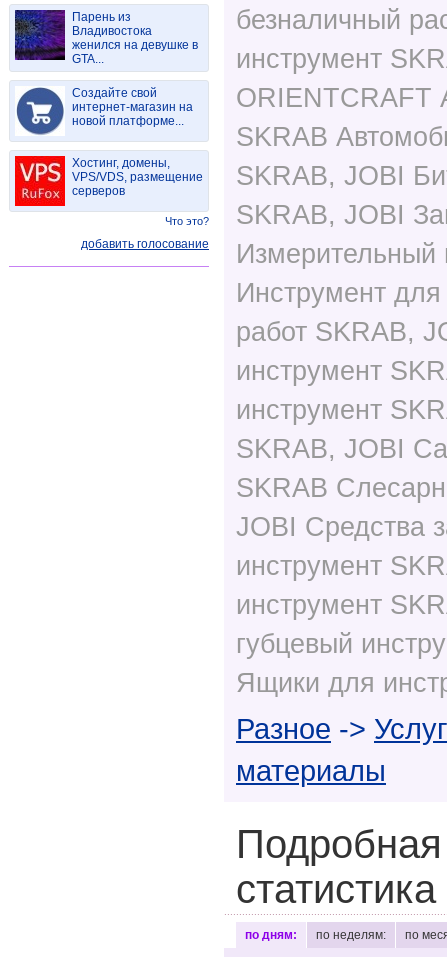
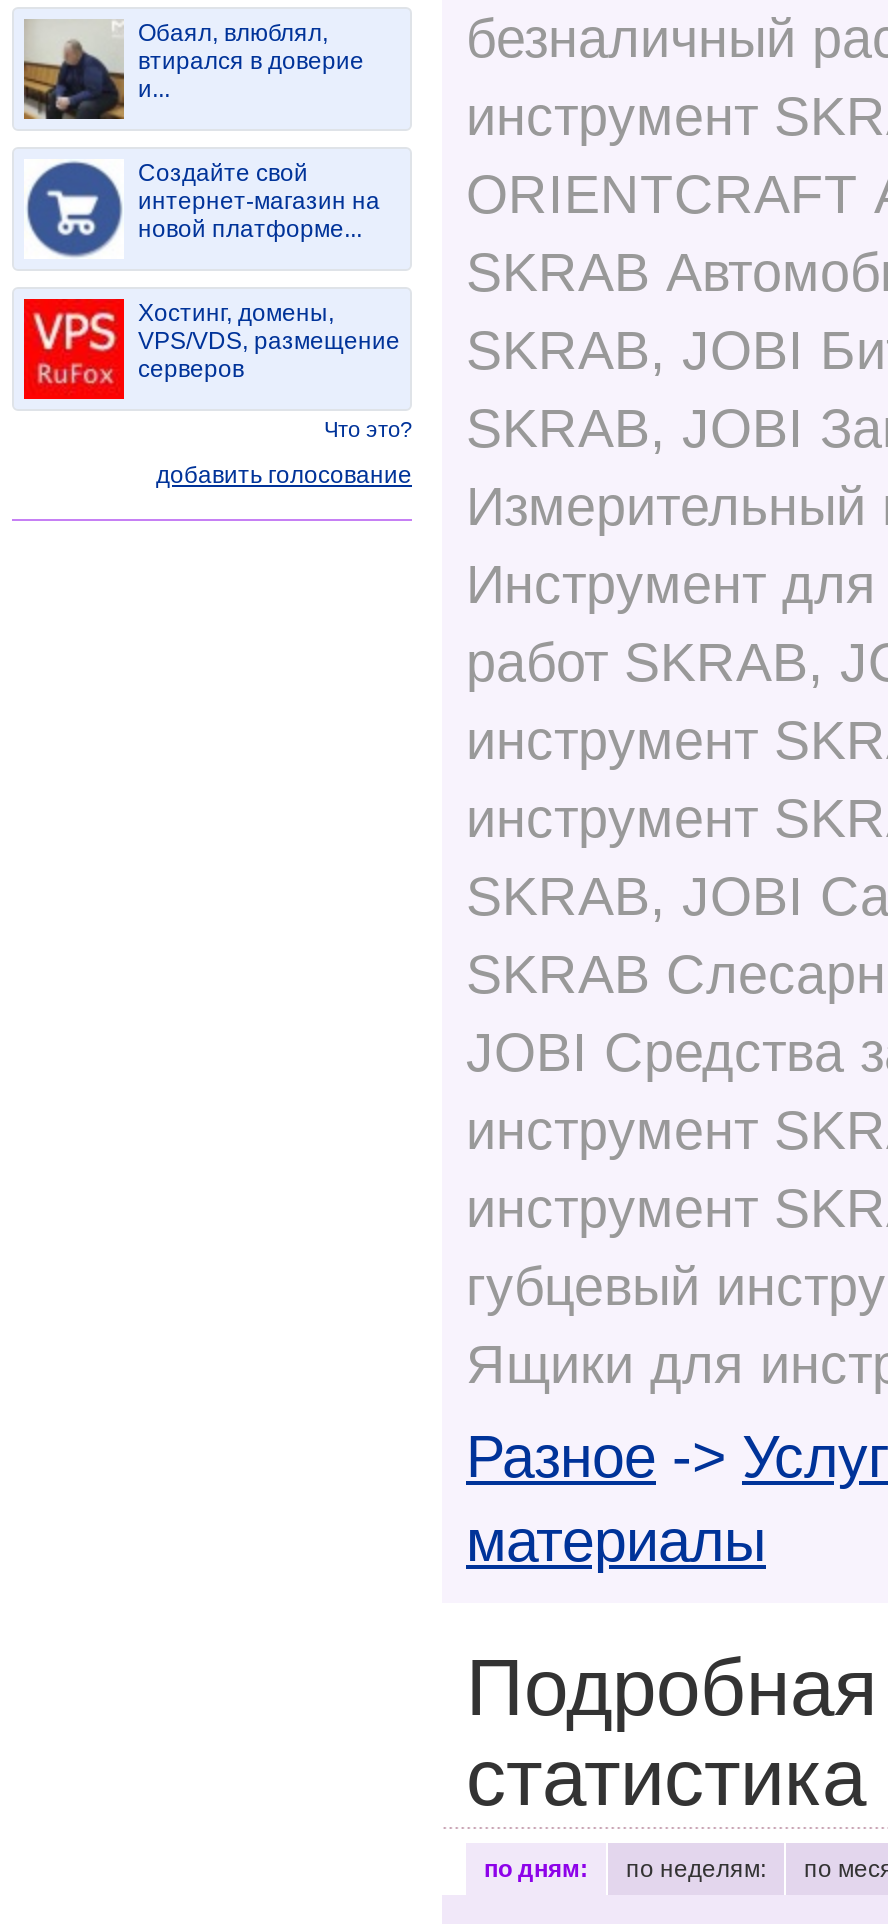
[14,9,198,66] [image] | Парень из | Владивостока | женился на девушке в | GTA... -> [22,19,364,121] [image] | Обаял, влюблял, | втирался в доверие | и...

